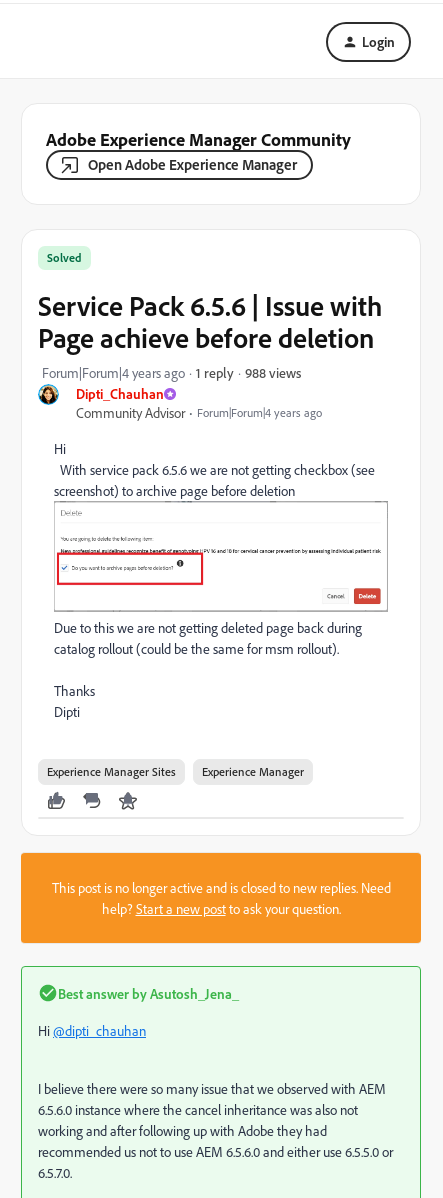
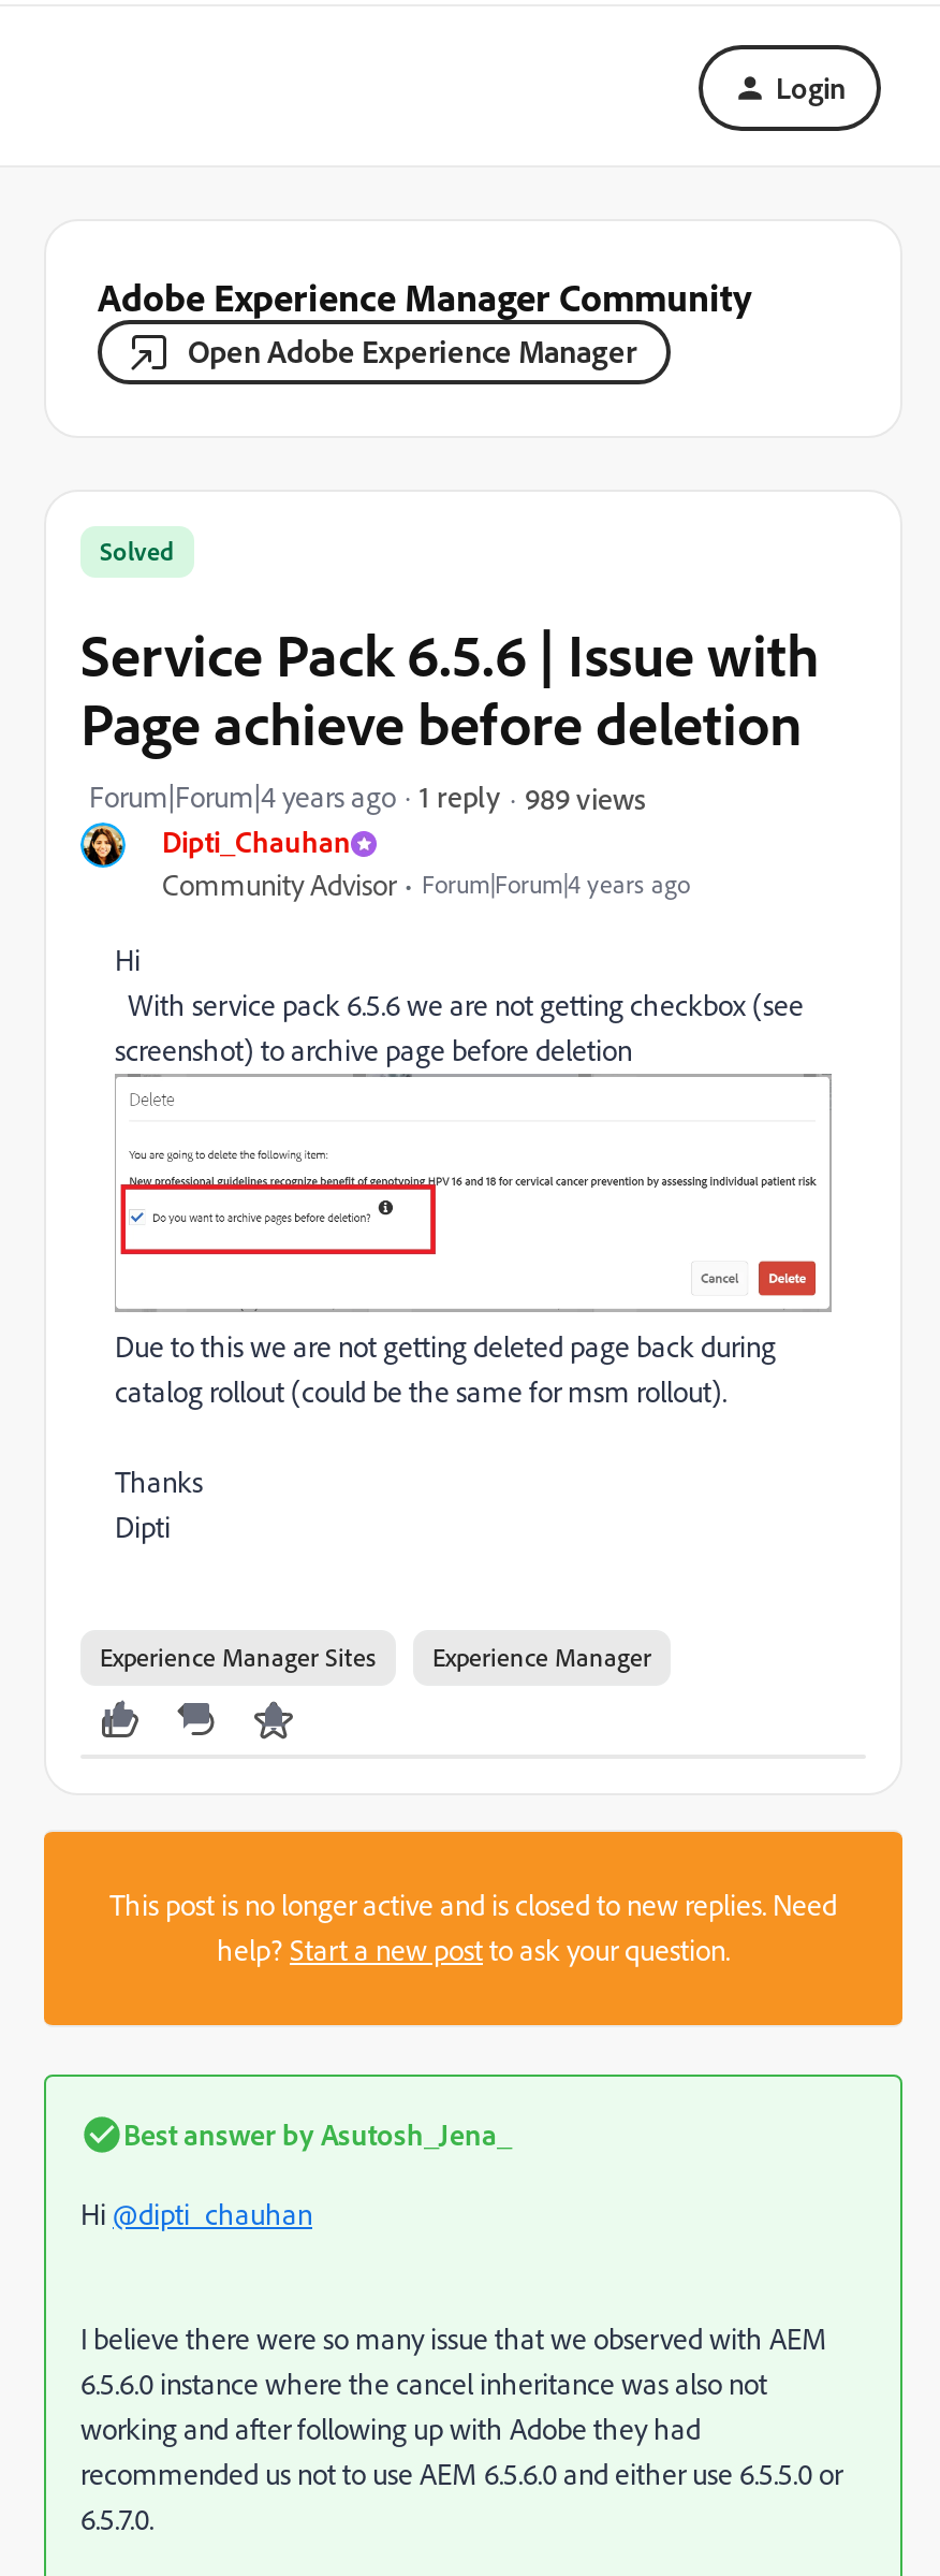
[245,363,301,380] 988 views -> [525,778,645,815] 989 views

